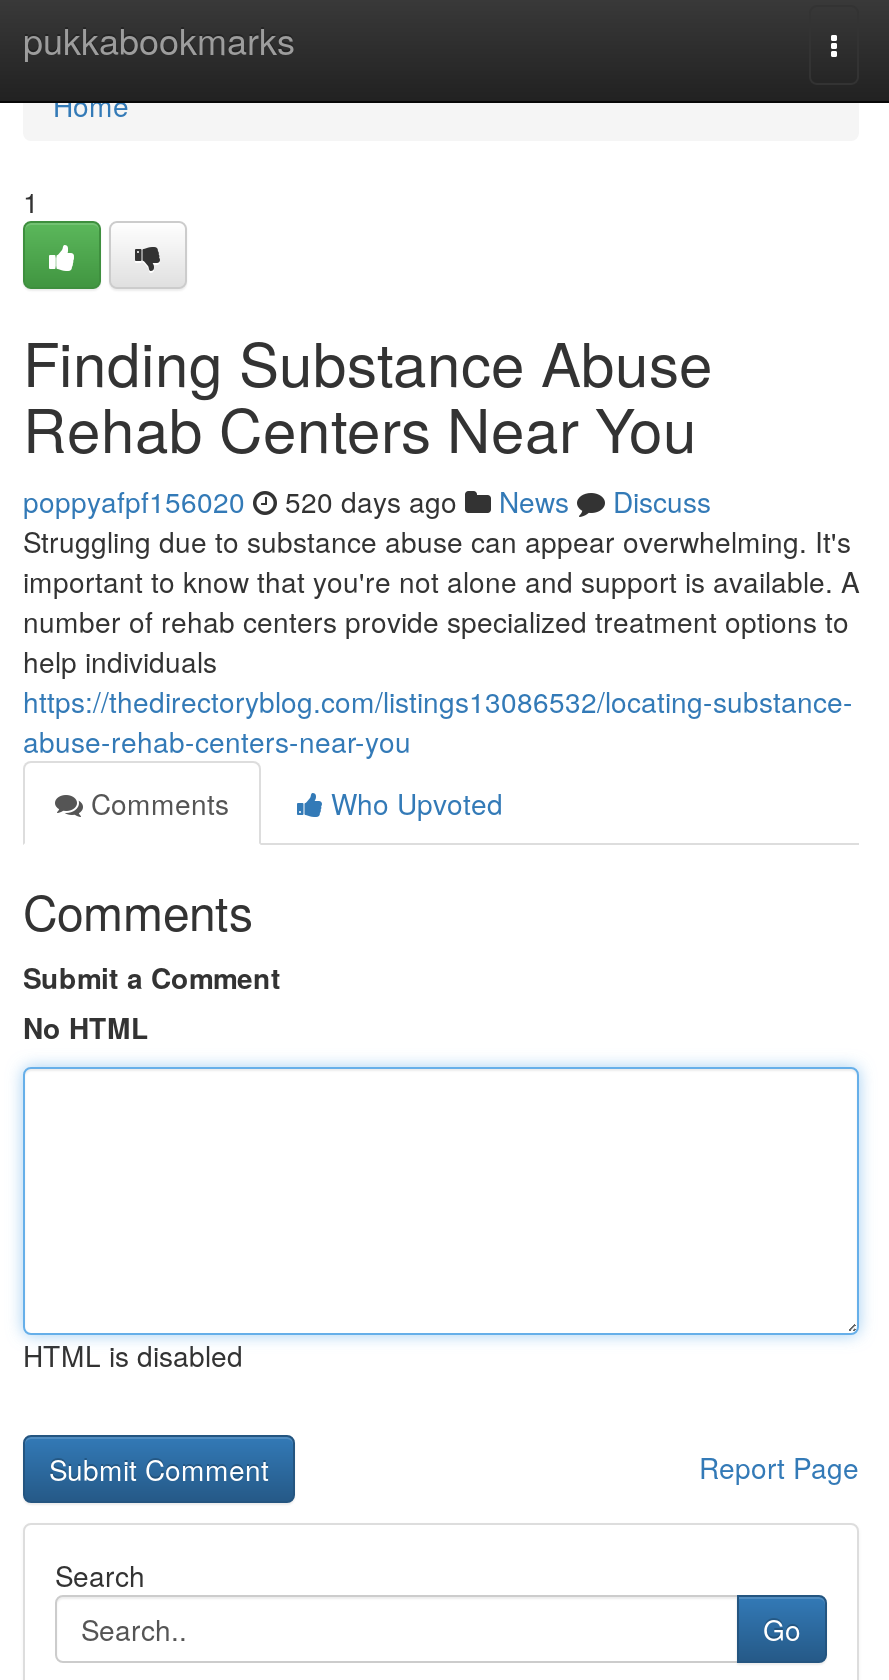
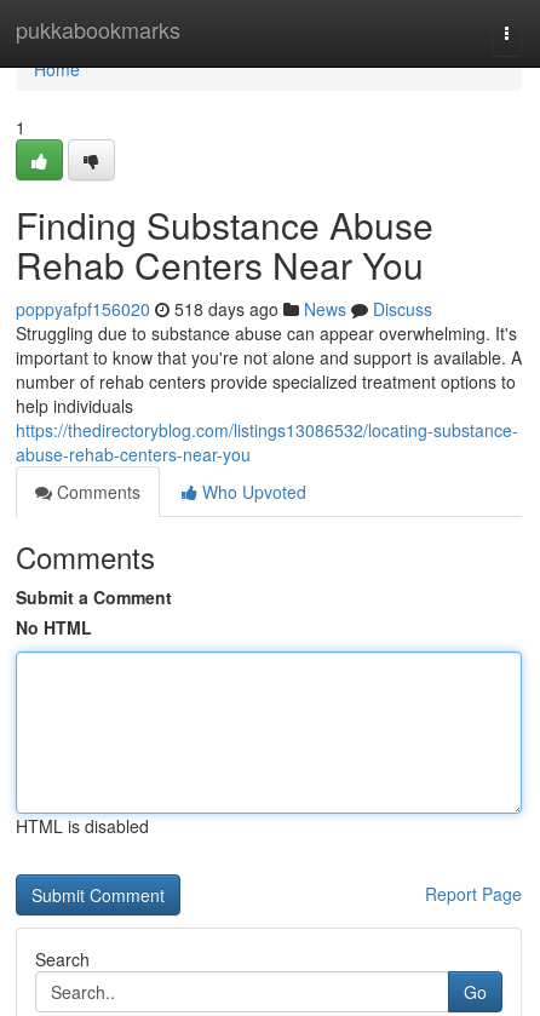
[23,481,711,521] poppyafpf156020 520 days ago News Discuss -> [16,297,432,321] poppyafpf156020 518 days ago News Discuss

